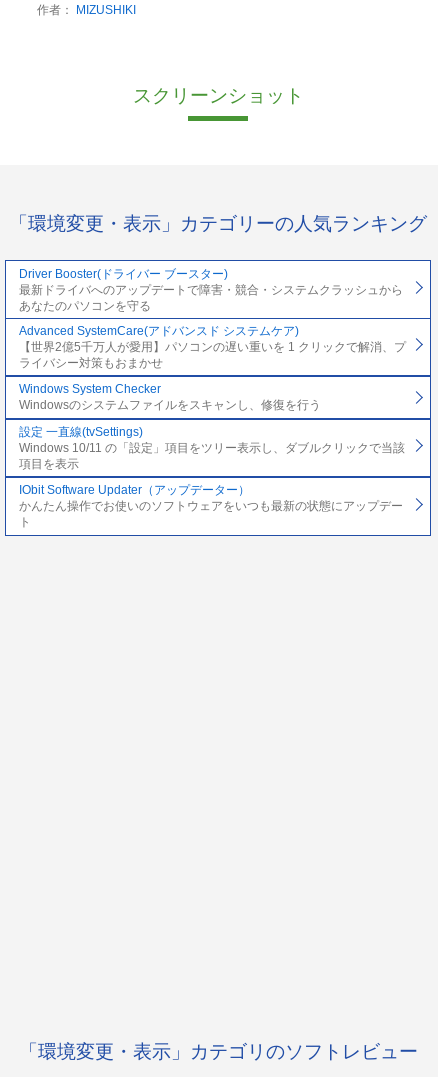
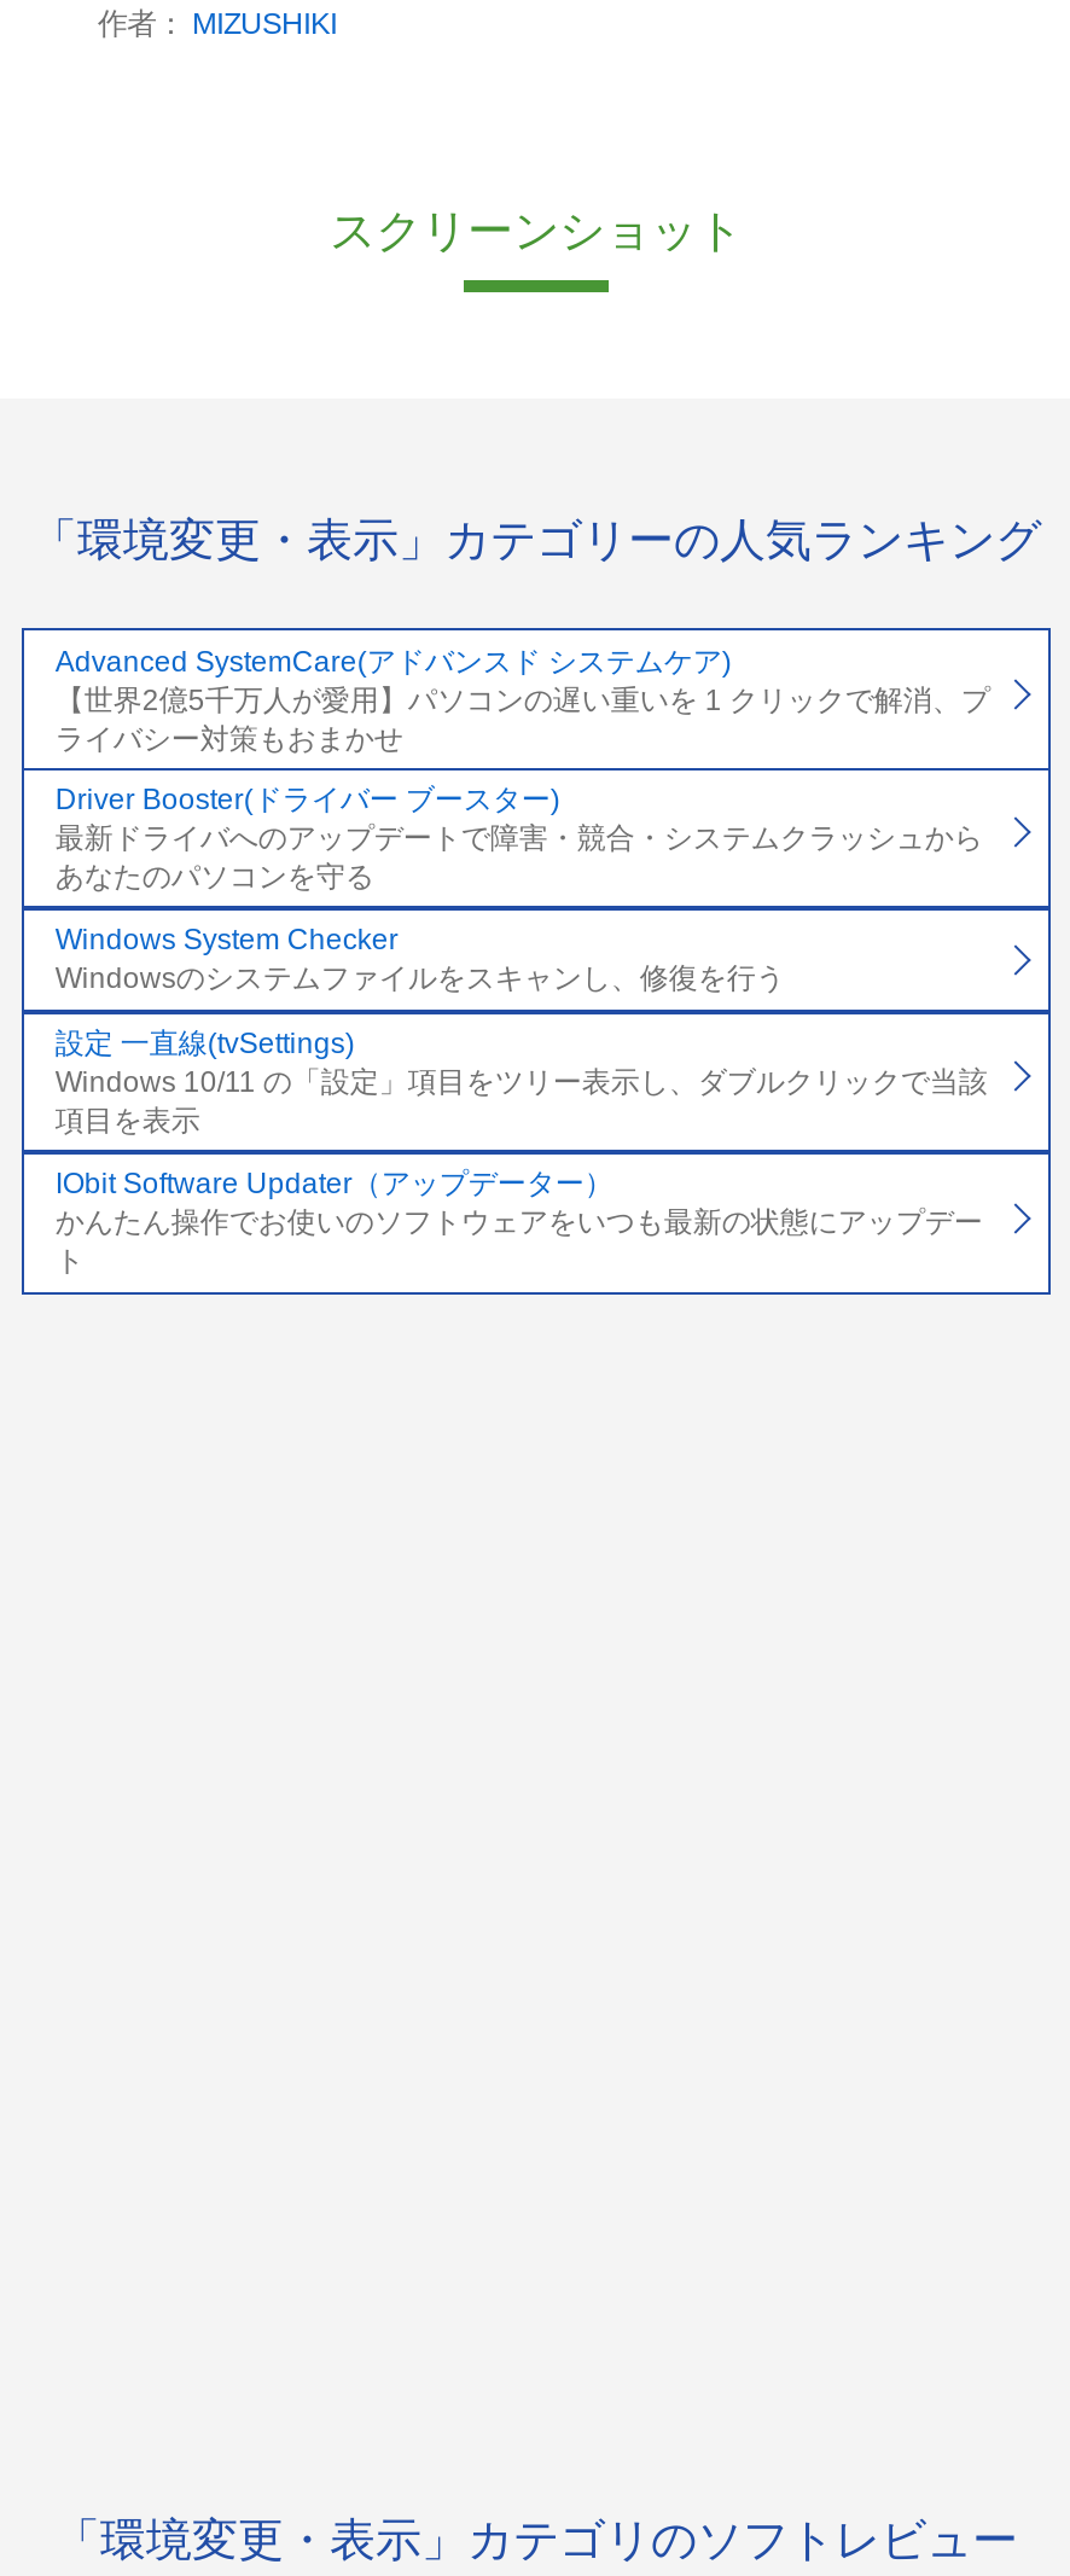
moved [19,266,403,312] -> [55,783,983,894]: Driver Booster(ドライバー ブースター) | 最新ドライバへのアップデートで障害・競合・システムクラッシュから | あなたのパソコンを守る
moved [19,324,406,370] -> [55,644,990,755]: Advanced SystemCare(アドバンスド システムケア) | 【世界2億5千万人が愛用】パソコンの遅い重いを 1 クリックで解消、プ | ライバシー対策もおまかせ

